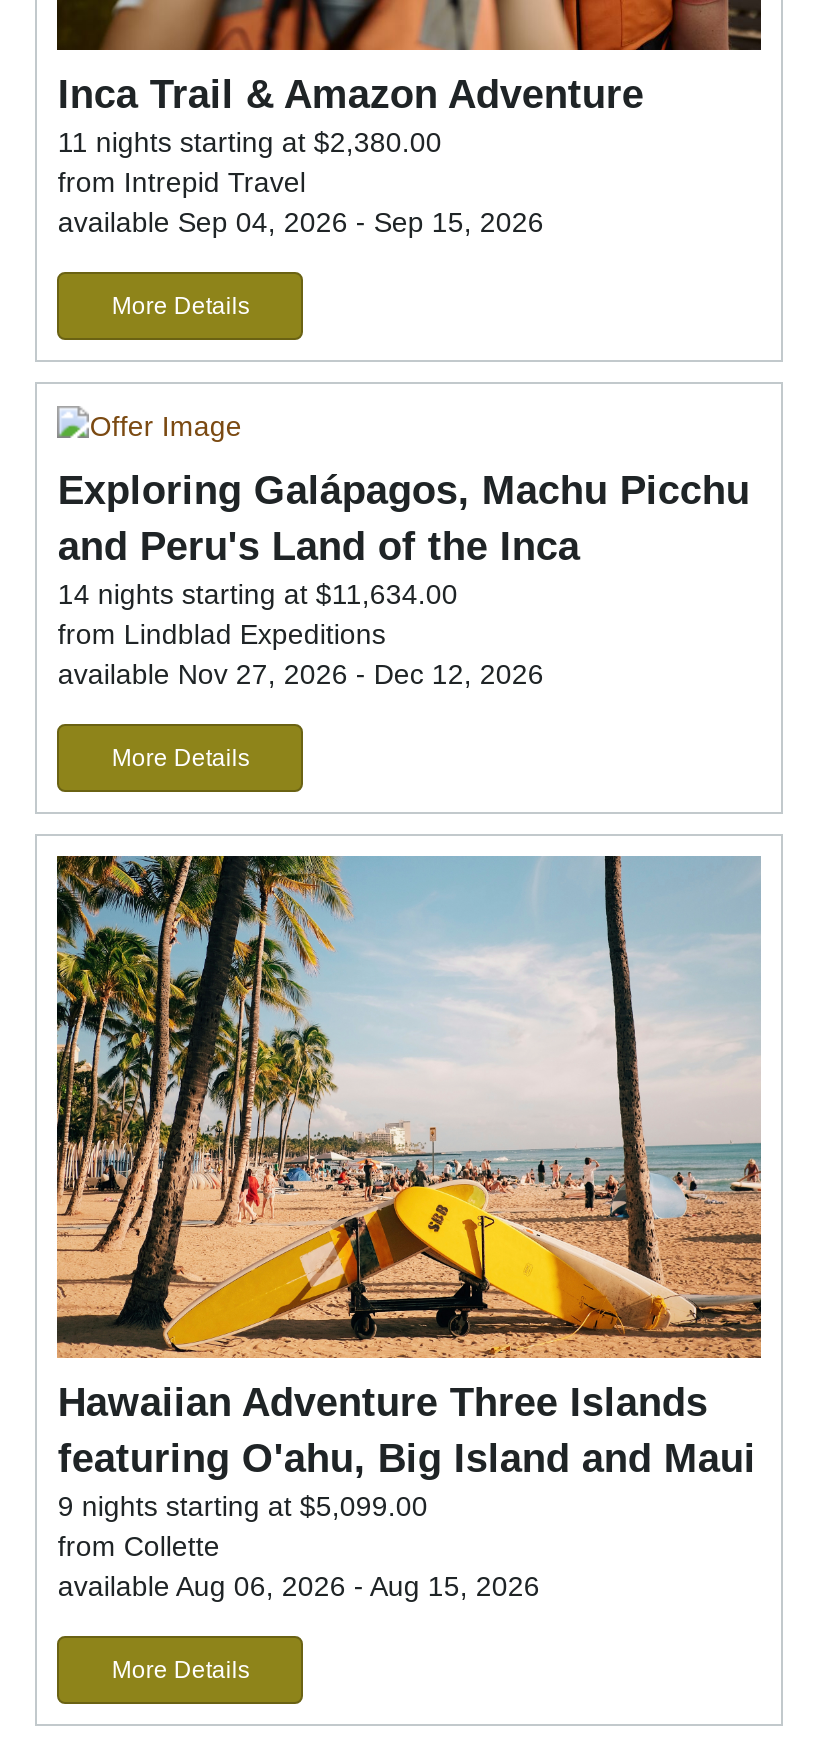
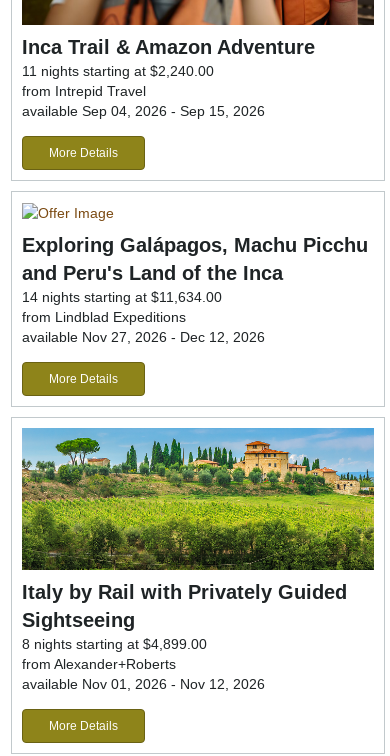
[58,126,442,158] 11 nights starting at $2,380.00 -> [22,63,214,79] 11 nights starting at $2,240.00
[55,854,763,1602] [image] | Hawaiian Adventure Three Islands | featuring O'ahu, Big Island and Maui | 9 nights starting at $5,099.00 | from Collette | available Aug 06, 2026 - Aug 15, 2026 -> [22,427,375,692] [image] | Italy by Rail with Privately Guided | Sightseeing | 8 nights starting at $4,899.00 | from Alexander+Roberts | available Nov 01, 2026 - Nov 12, 2026

